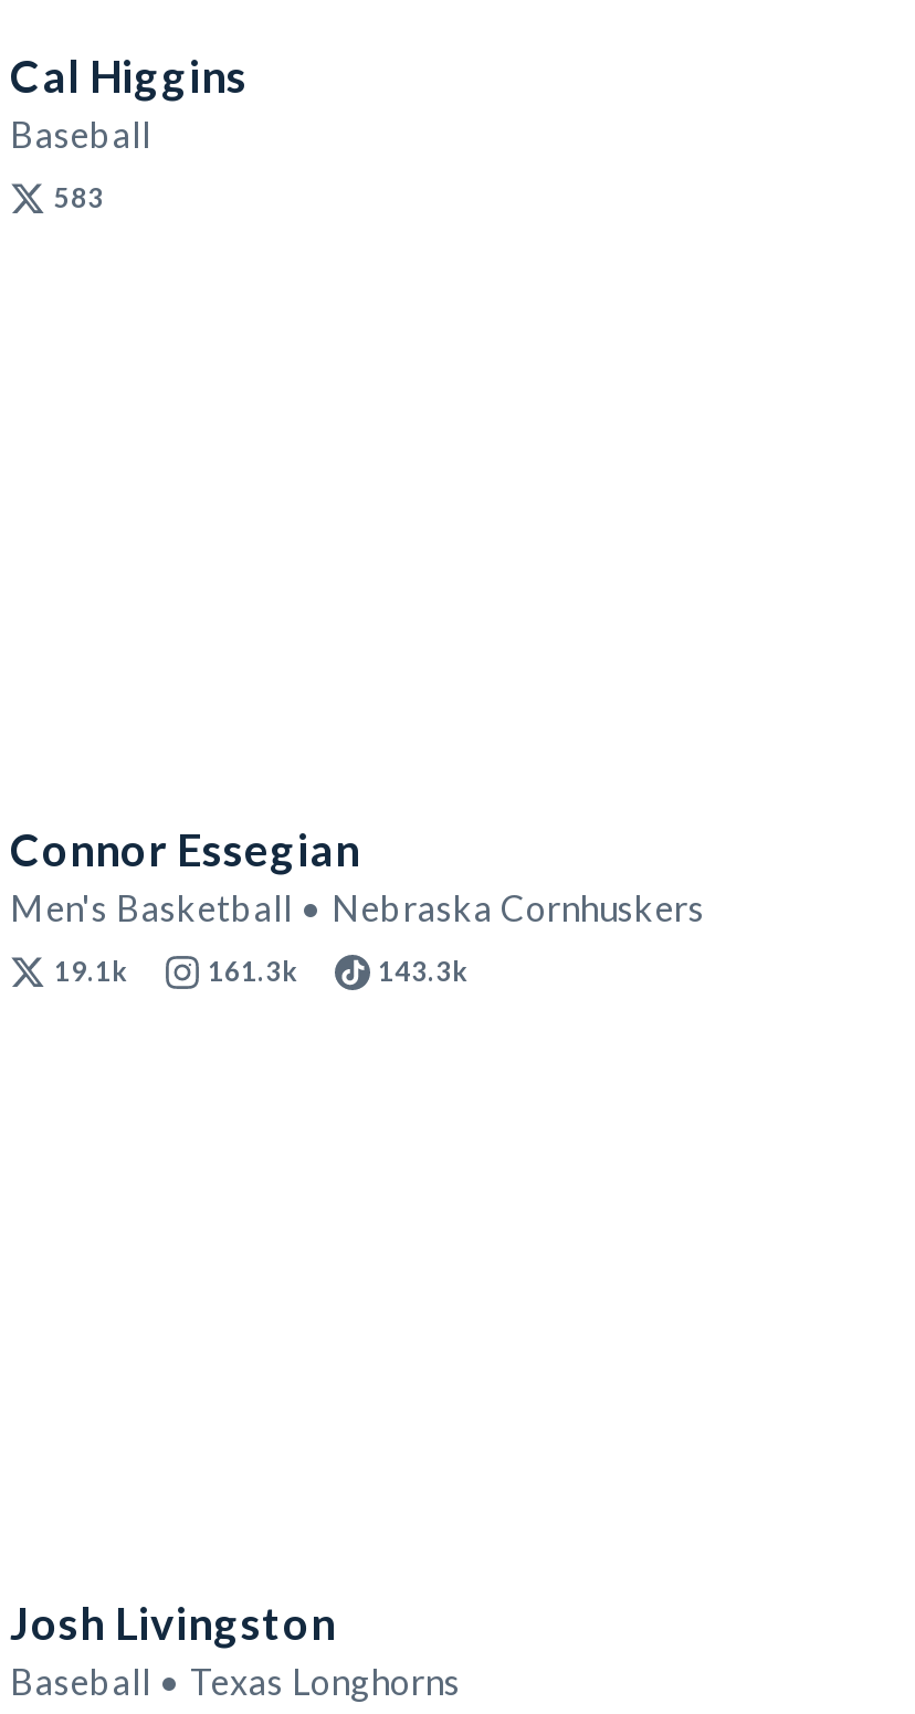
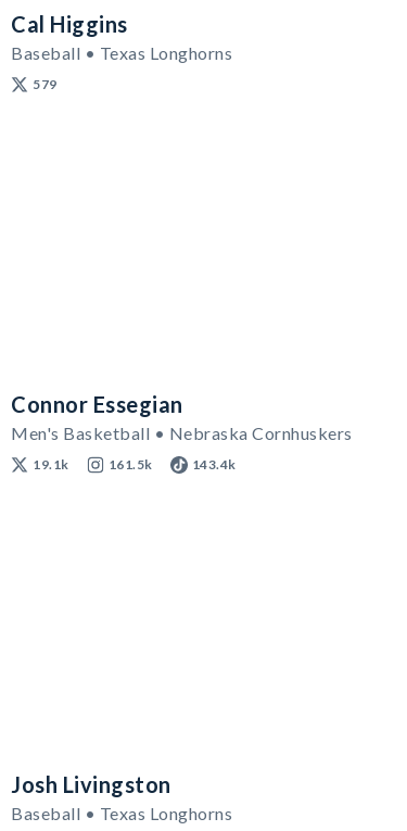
[10,113,151,155] Baseball -> [11,42,232,63] Baseball • Texas Longhorns
[54,181,104,214] 583 -> [33,76,57,92] 579
[208,955,469,988] 161.3k | 143.3k -> [108,456,236,473] 161.5k | 143.4k

